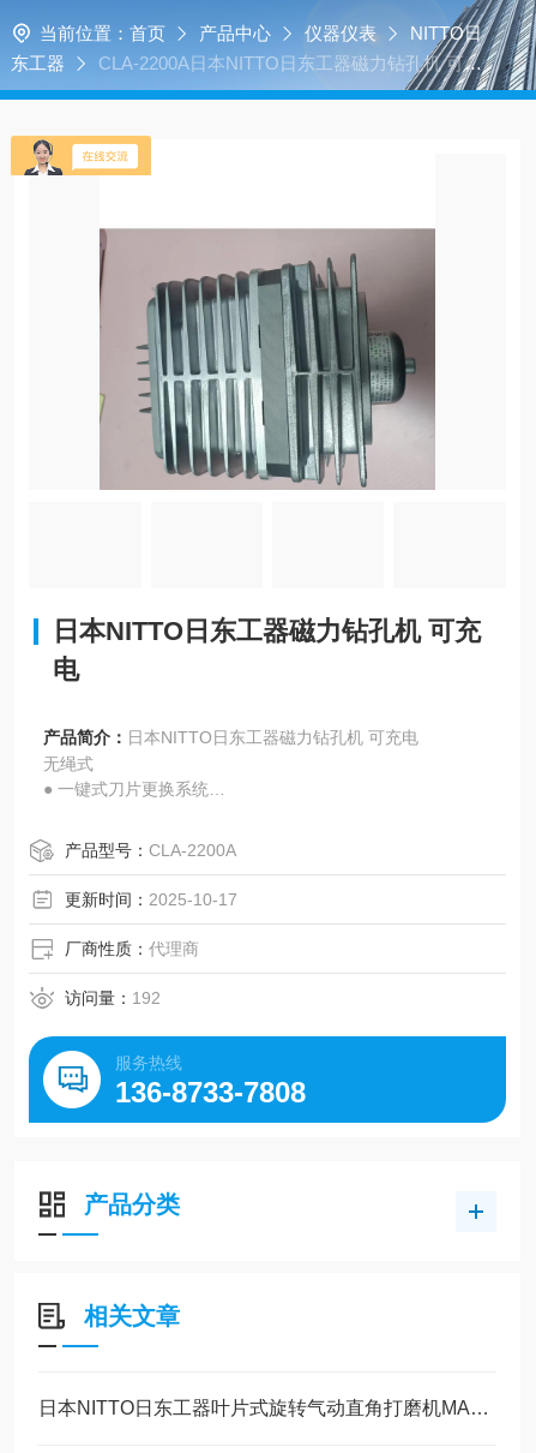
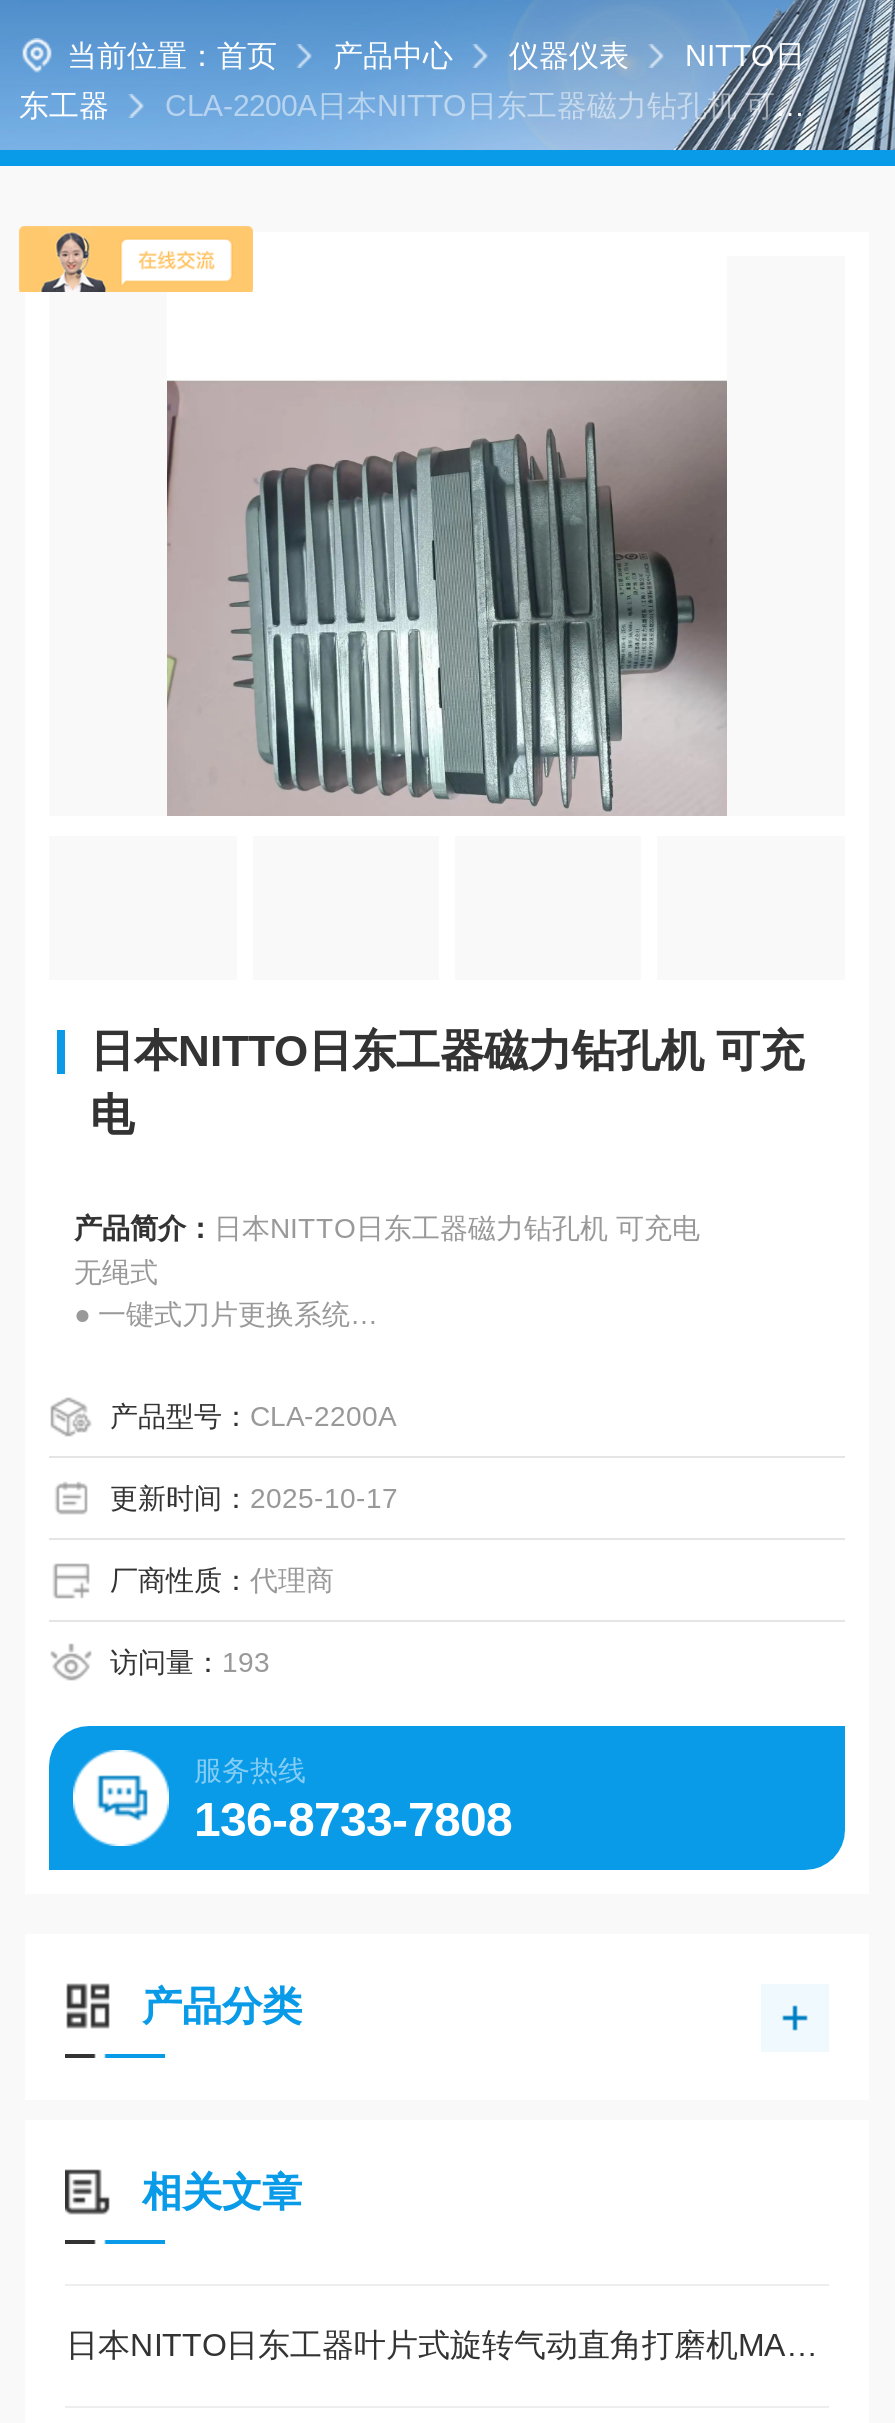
[65,988,161,1007] 访问量：192 -> [110,1646,270,1678] 访问量：193

